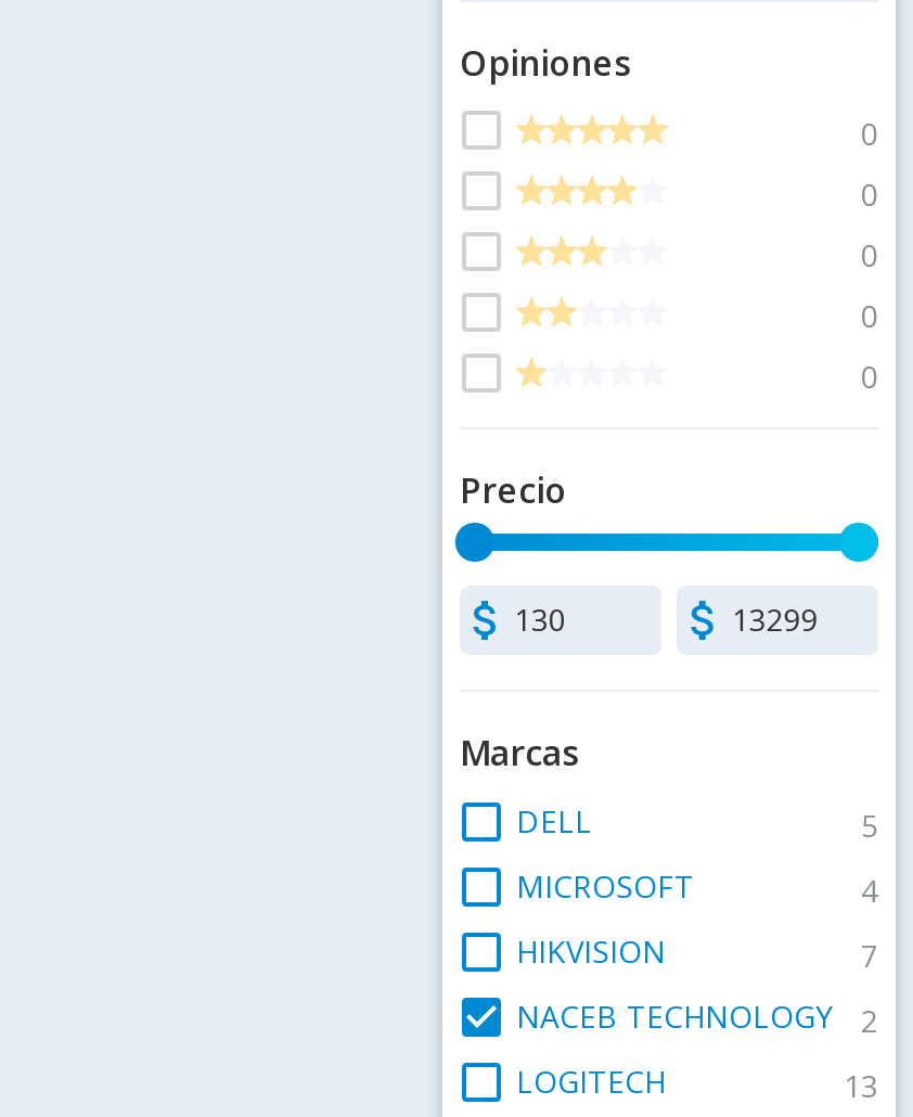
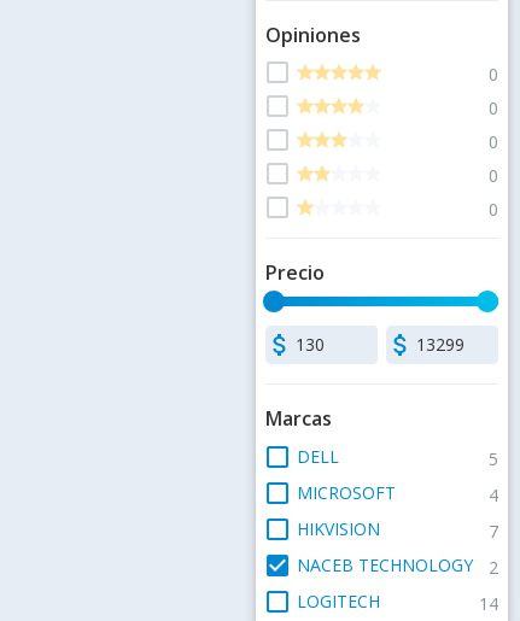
[844,1064,878,1106] 13 -> [479,592,498,615] 14

